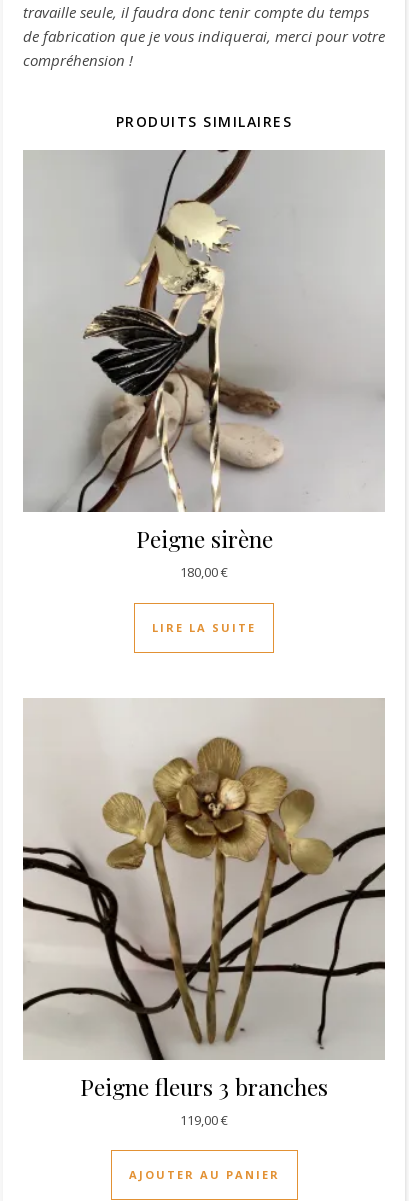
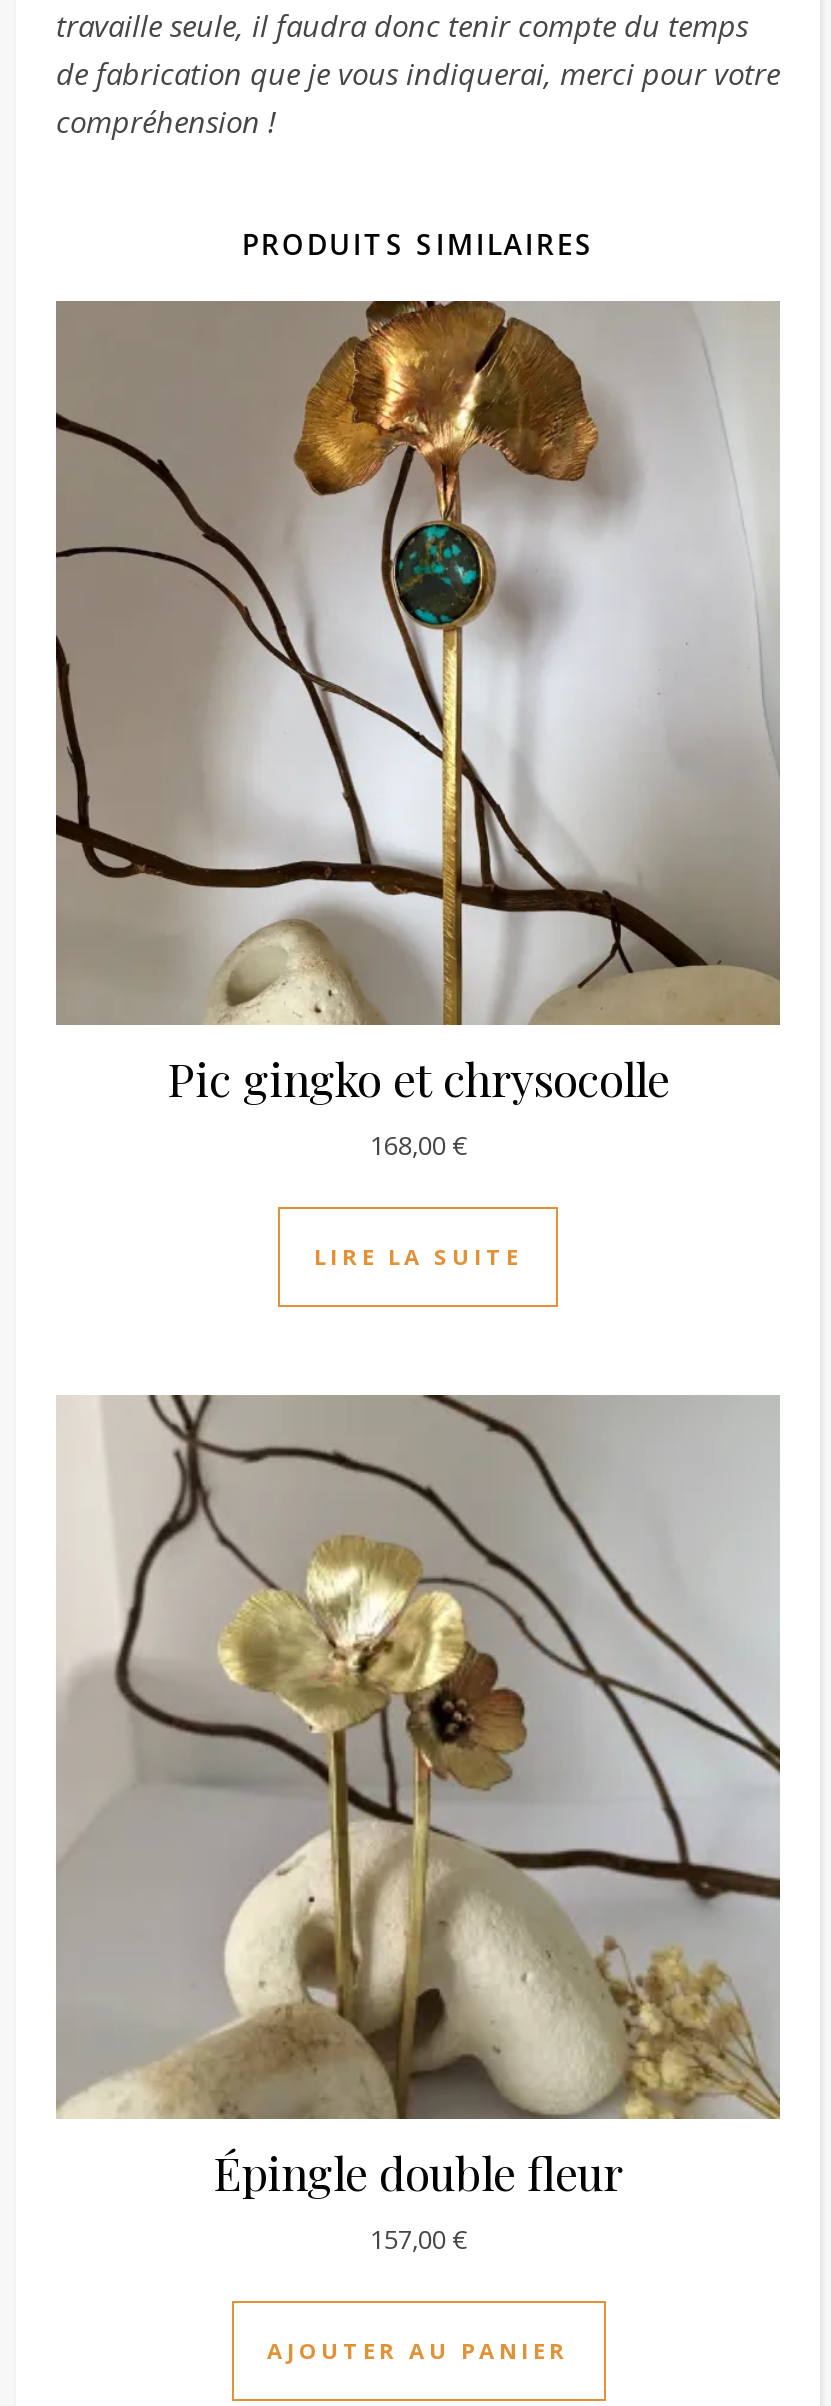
[23,149,384,581] [image] | Peigne sirène | 180,00 € -> [54,300,780,1163] [image] | Pic gingko et chrysocolle | 168,00 €
[23,698,386,1129] [image] | Peigne fleurs 3 branches | 119,00 € -> [56,1392,780,2258] [image] | Épingle double fleur | 157,00 €

